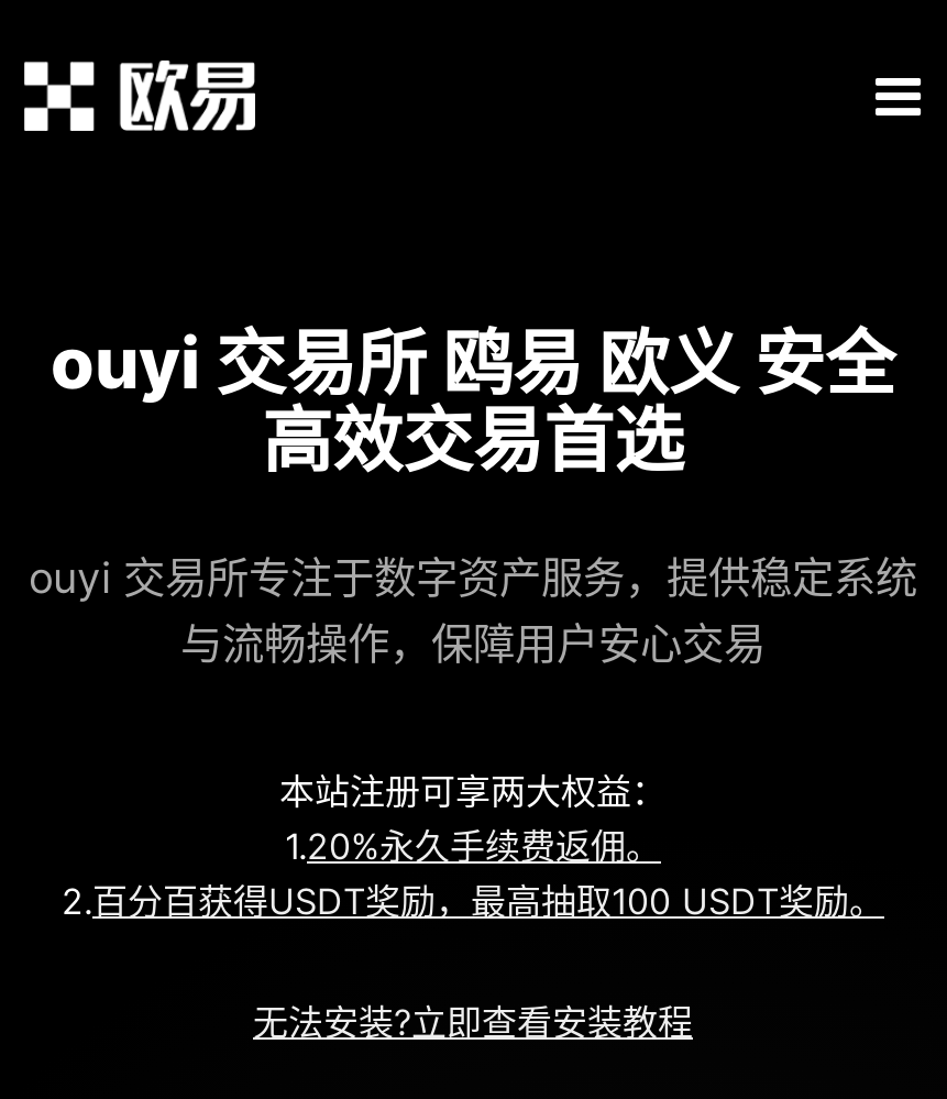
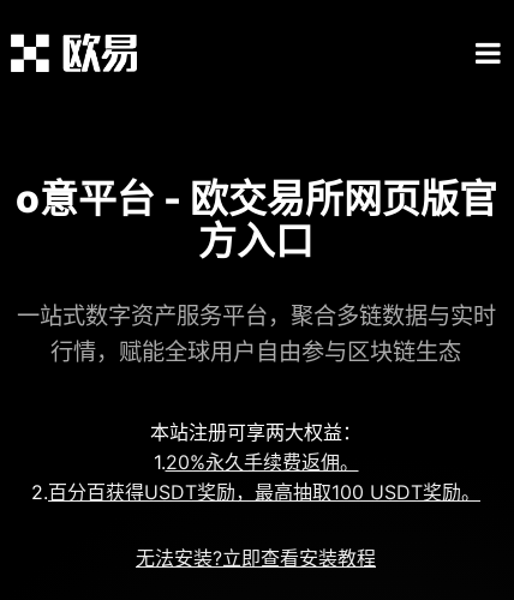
[51,320,895,483] ouyi 交易所 鸥易 欧义 安全 | 高效交易首选 -> [15,175,497,264] o意平台 - 欧交易所网页版官 | 方入口
[29,551,917,670] ouyi 交易所专注于数字资产服务，提供稳定系统 | 与流畅操作，保障用户安心交易 -> [16,301,495,366] 一站式数字资产服务平台，聚合多链数据与实时 | 行情，赋能全球用户自由参与区块链生态

